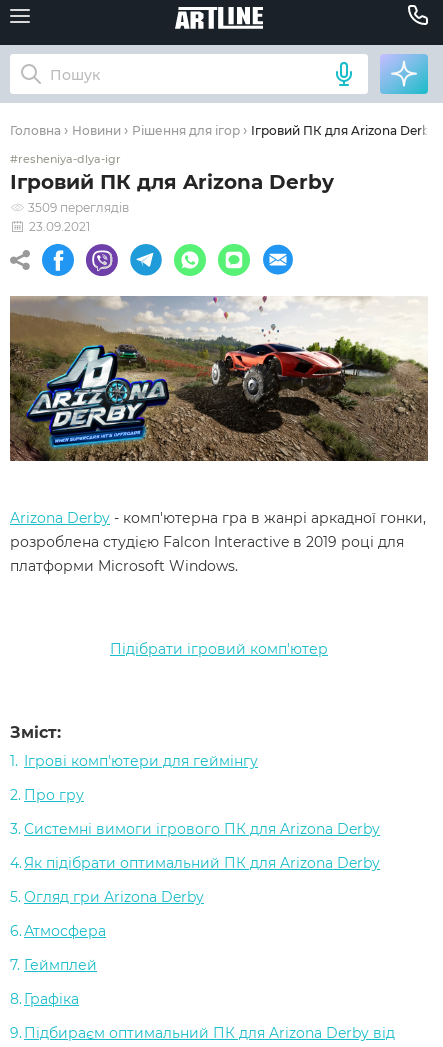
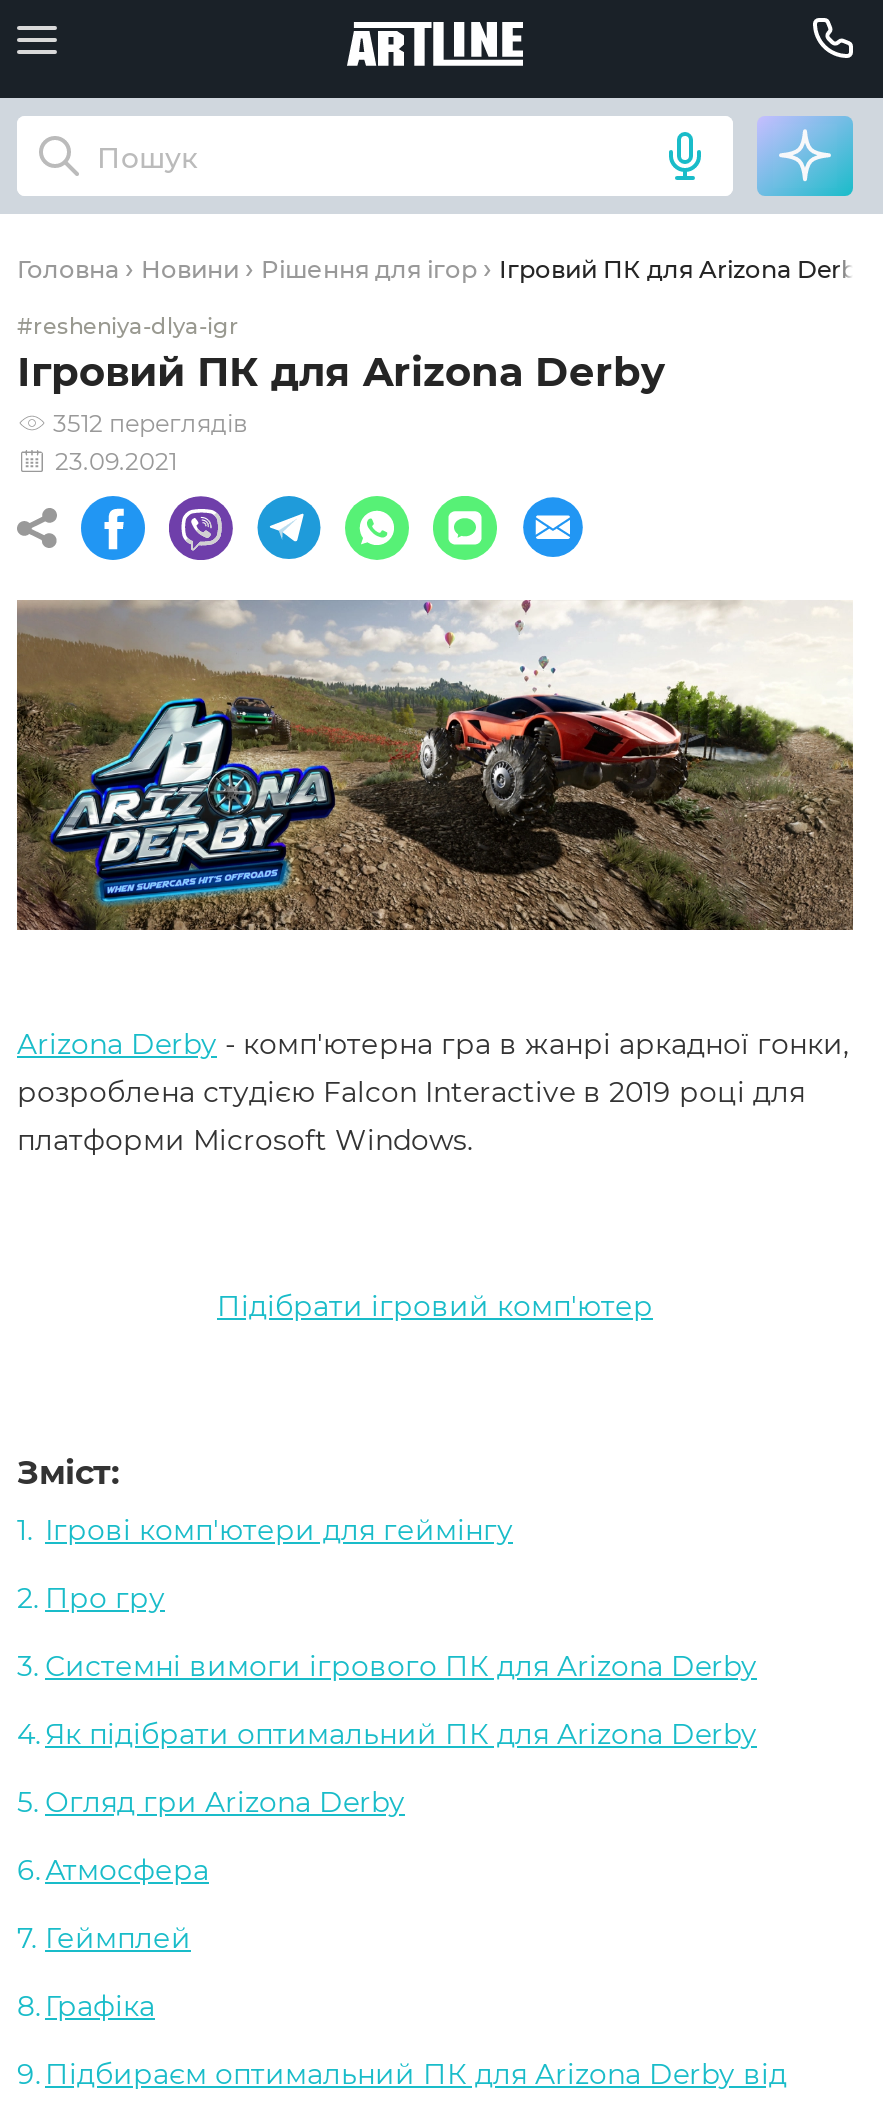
[28,200,129,215] 3509 переглядів -> [53,408,247,438] 3512 переглядів

